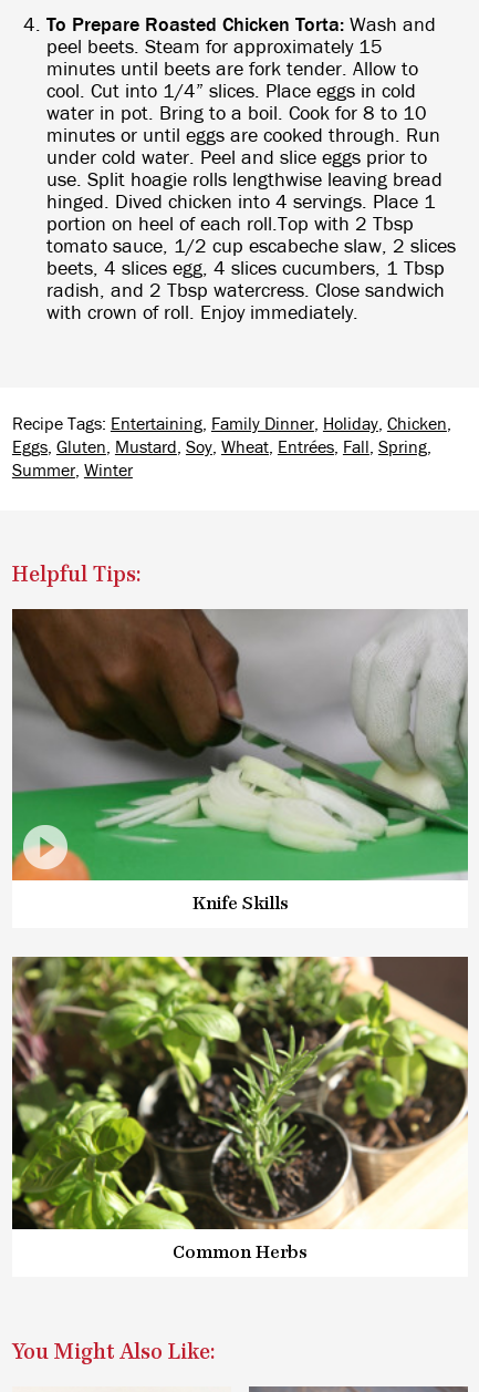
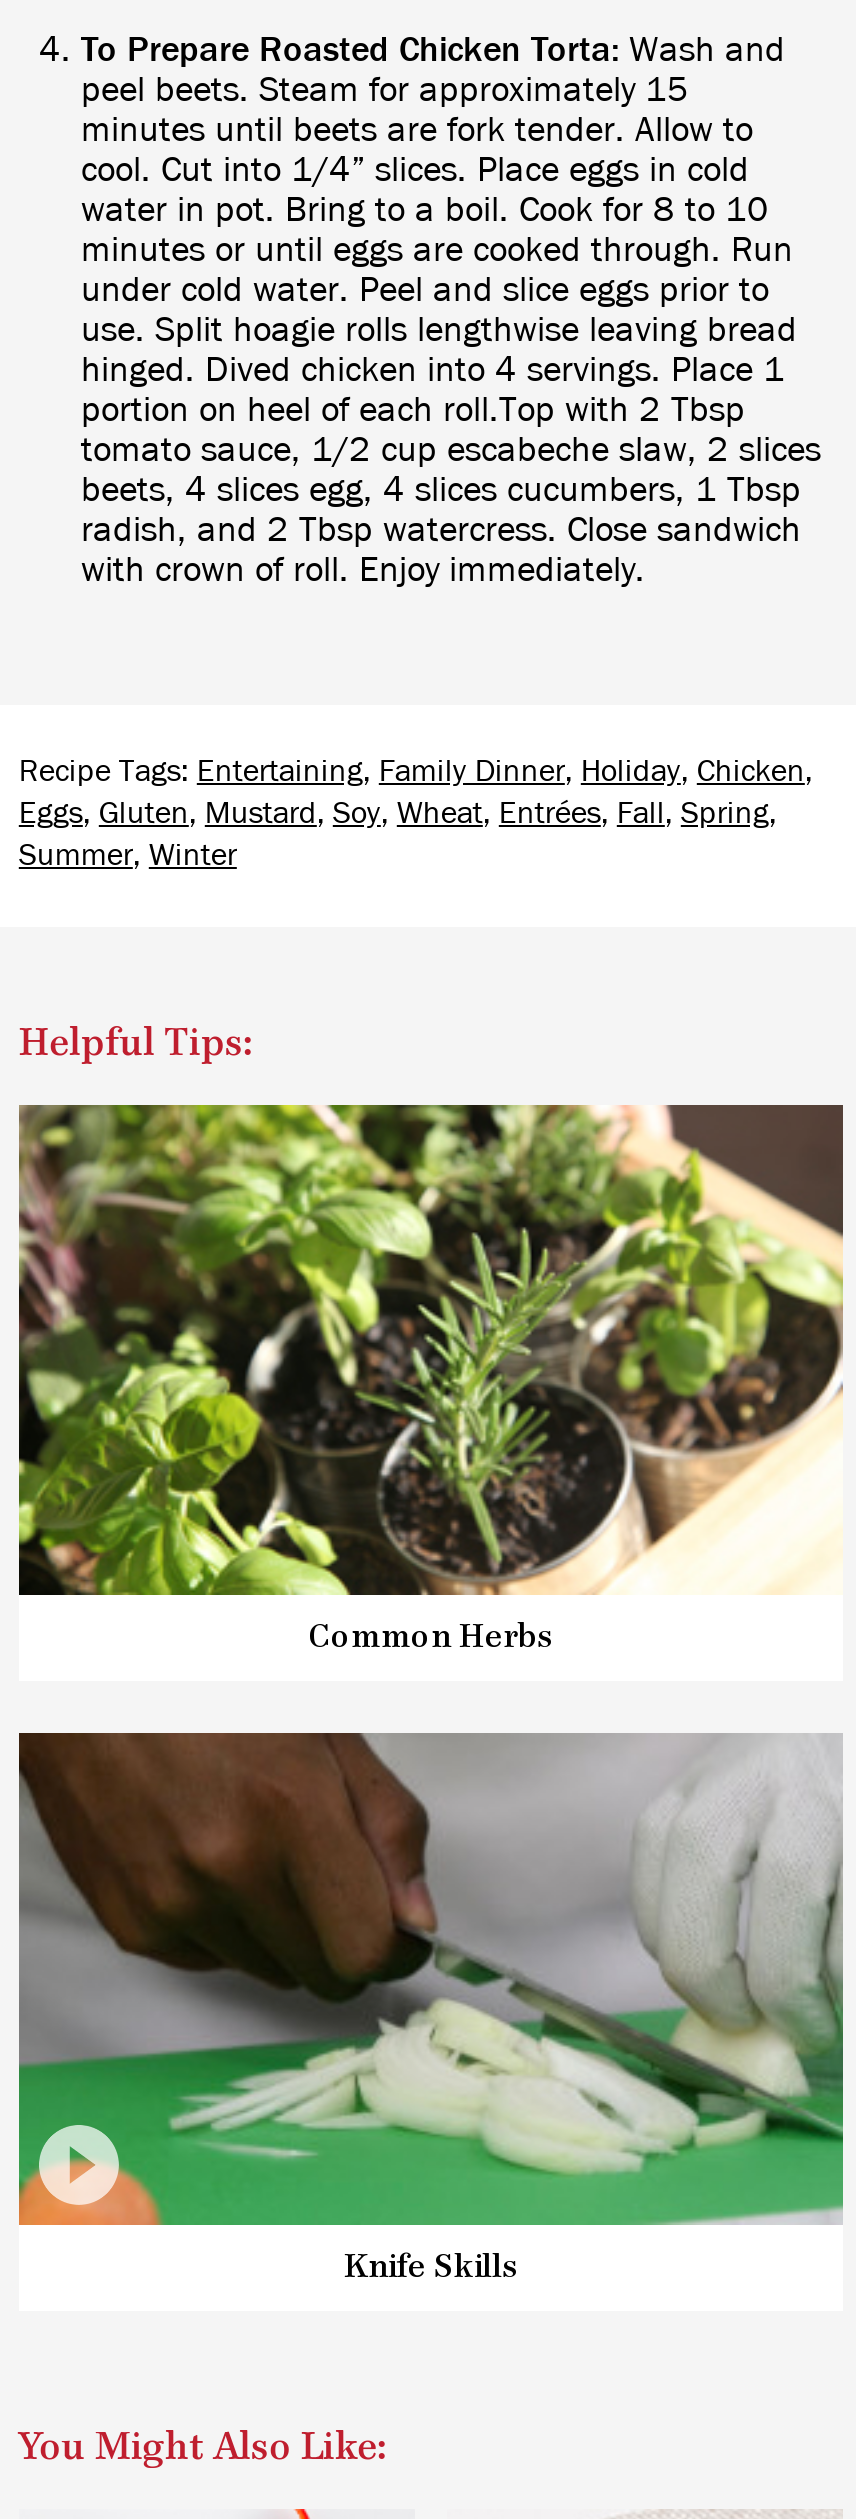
moved [11,608,469,913] -> [17,1731,845,2283]: [image] | Knife Skills
moved [11,956,469,1261] -> [17,1103,845,1654]: [image] | Common Herbs

